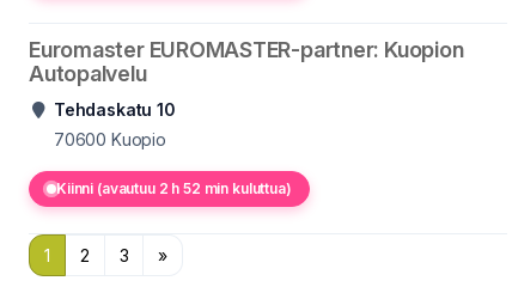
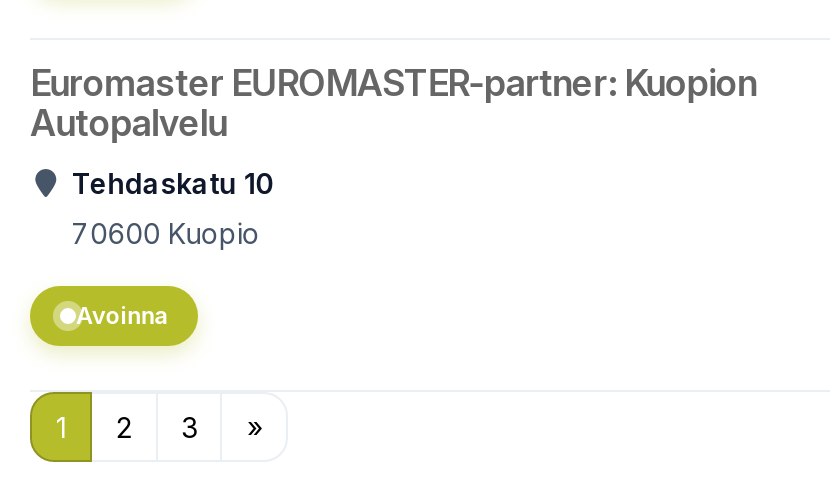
[56,179,291,197] Kiinni (avautuu 2 h 52 min kuluttua) -> [76,300,168,330] Avoinna

